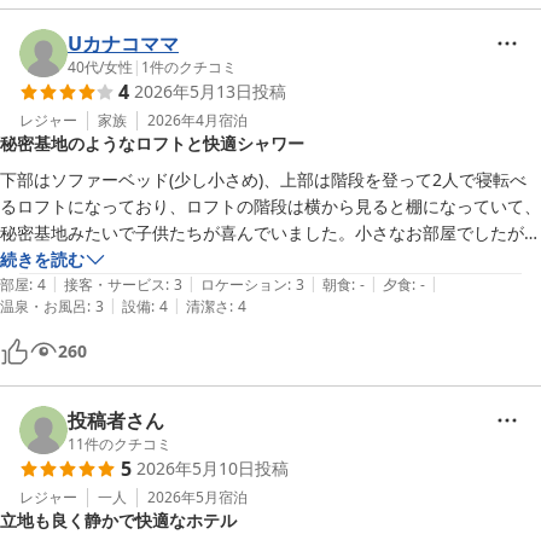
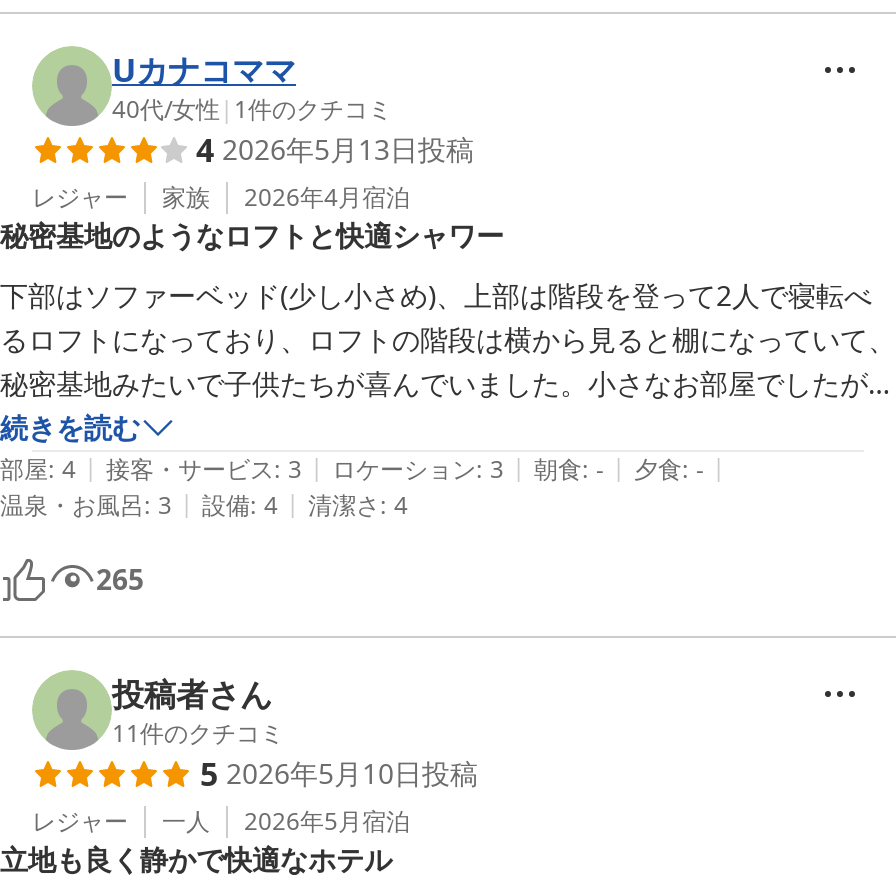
[58,339,87,362] 260 -> [96,560,144,598] 265

